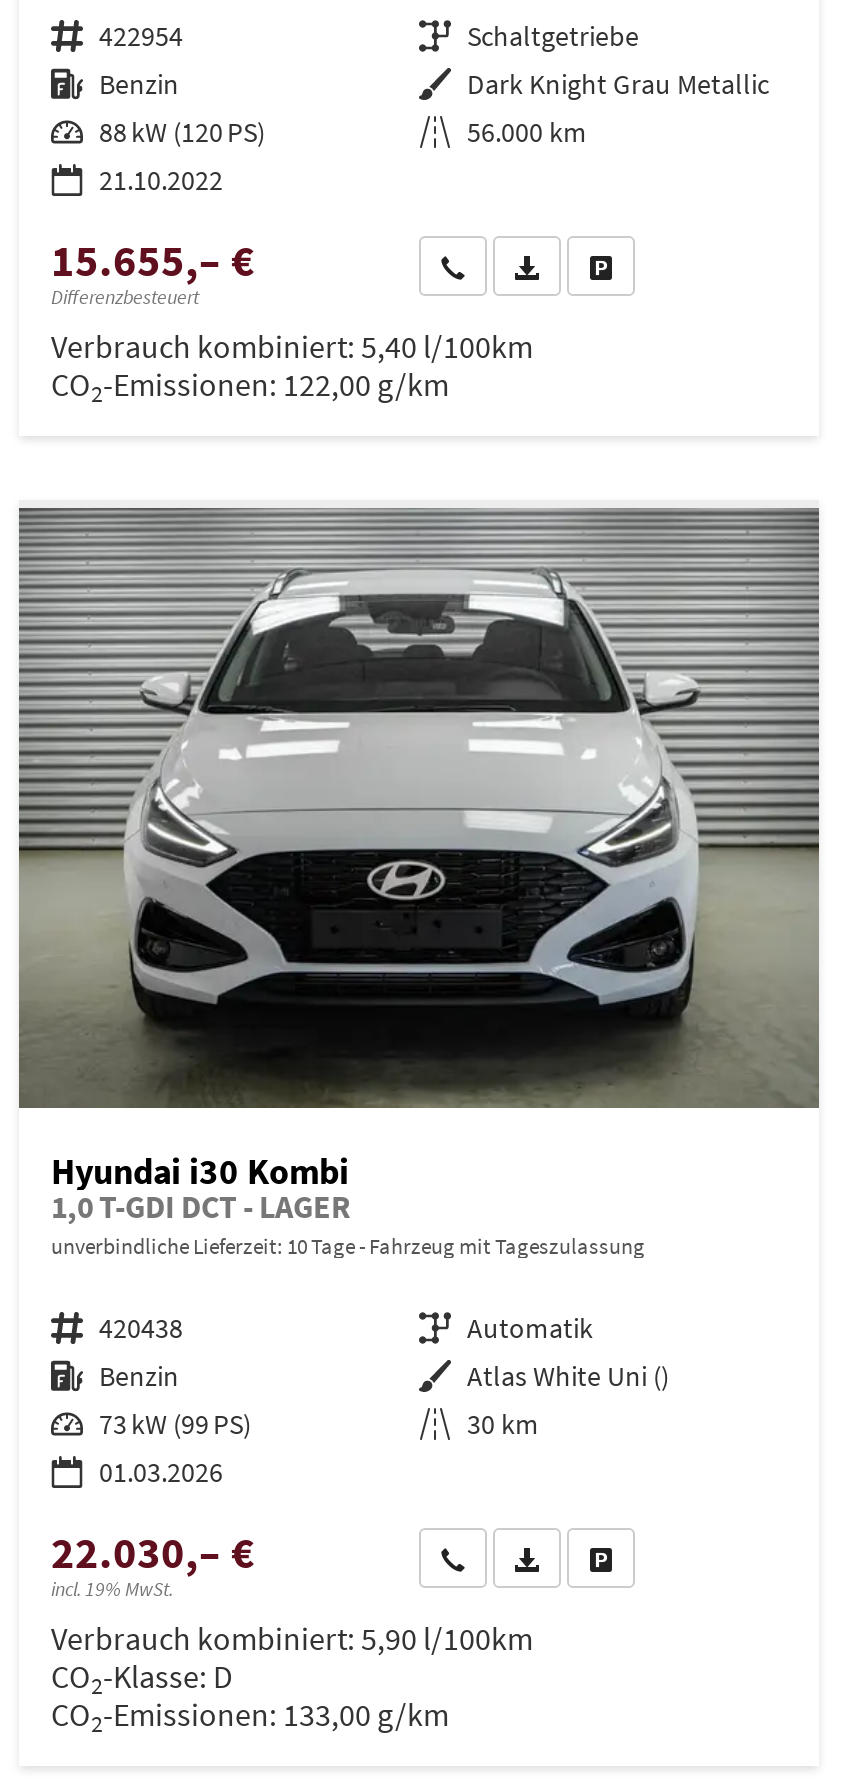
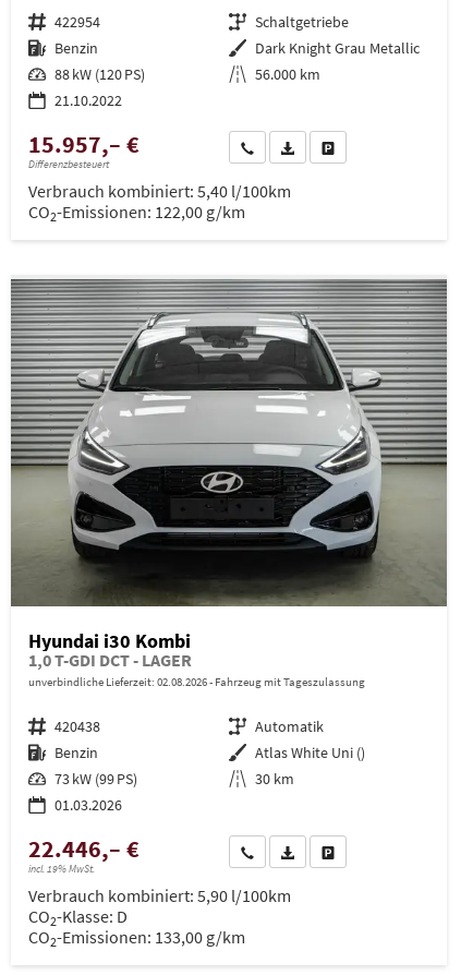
[51,232,255,288] 15.655,– € -> [28,129,140,159] 15.957,– €
[51,1232,645,1260] unverbindliche Lieferzeit: 10 Tage Fahrzeug mit Tageszulassung -> [28,674,365,689] unverbindliche Lieferzeit: 02.08.2026 Fahrzeug mit Tageszulassung
[51,1524,255,1580] 22.030,– € -> [28,833,140,864] 22.446,– €

